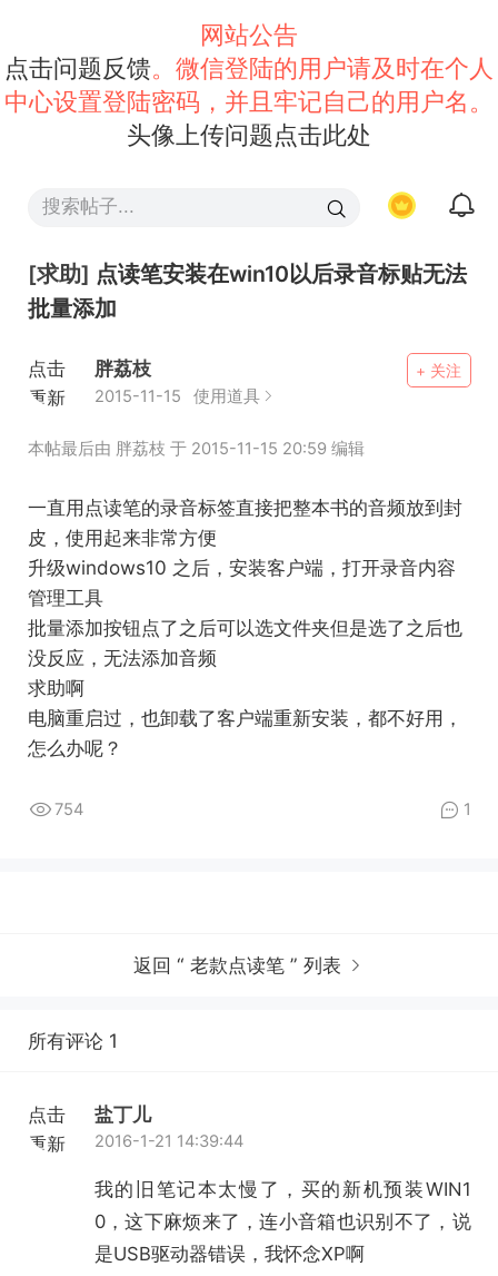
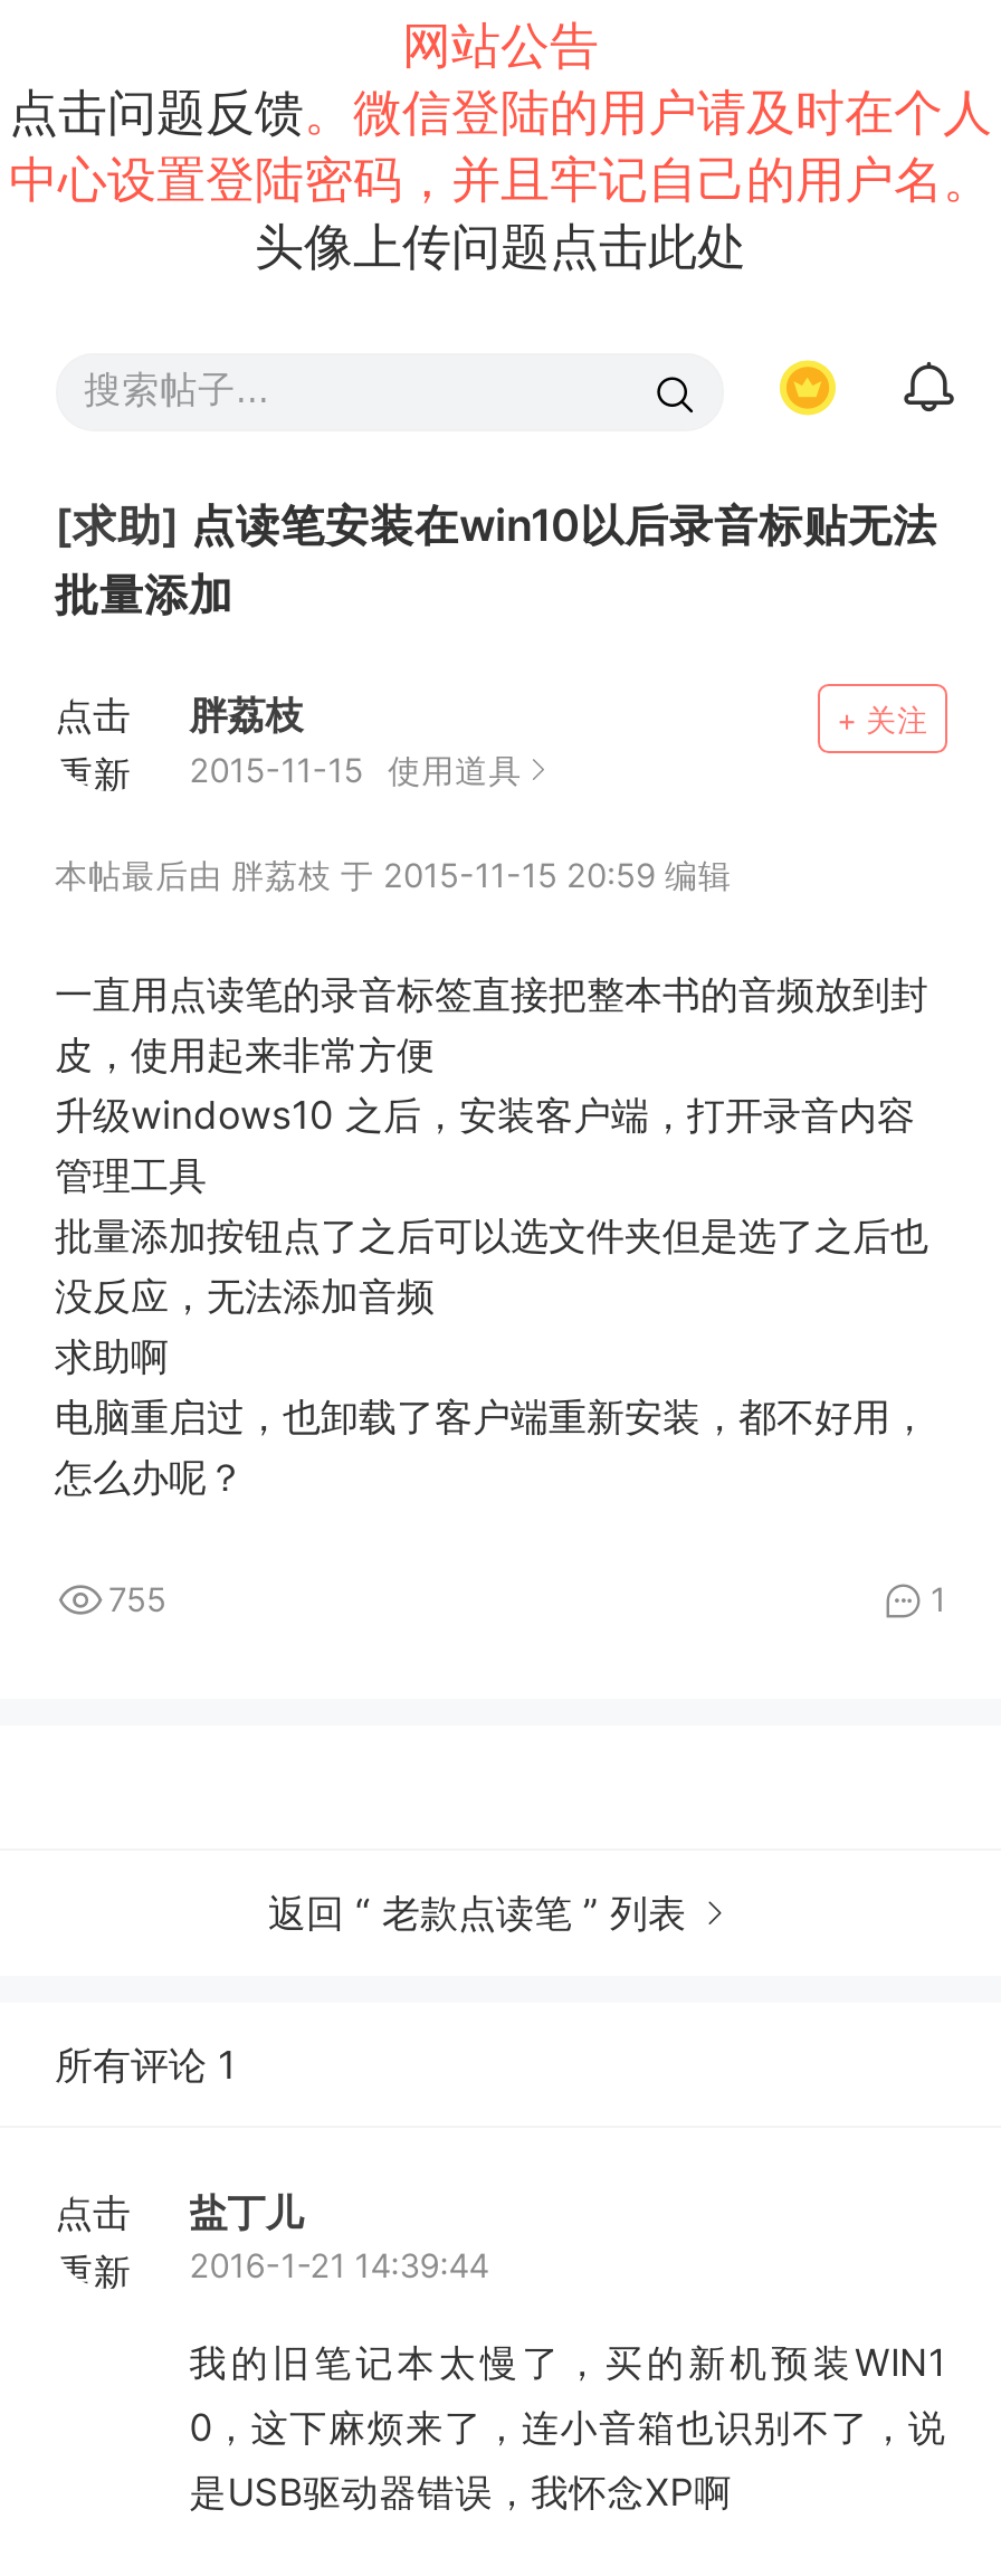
[54,799,83,819] 754 -> [108,1580,166,1620] 755

